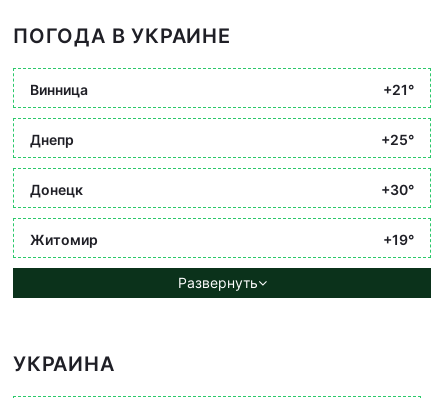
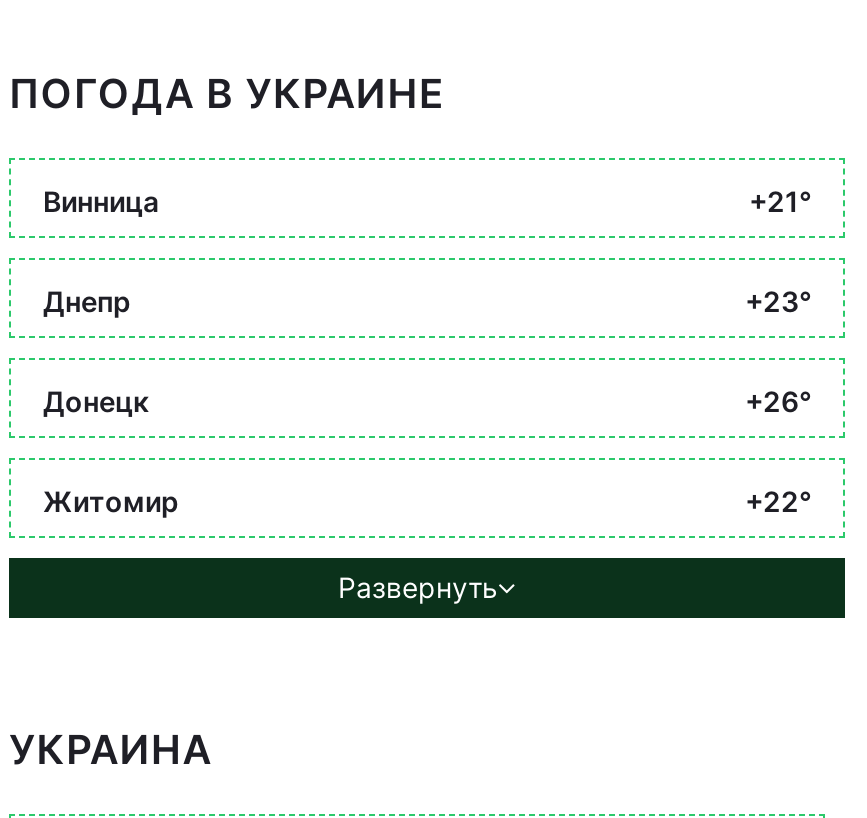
[381,130,414,147] +25° -> [745,283,811,317] +23°
[381,180,414,197] +30° -> [745,383,811,417] +26°
[383,230,414,247] +19° -> [745,483,811,517] +22°

